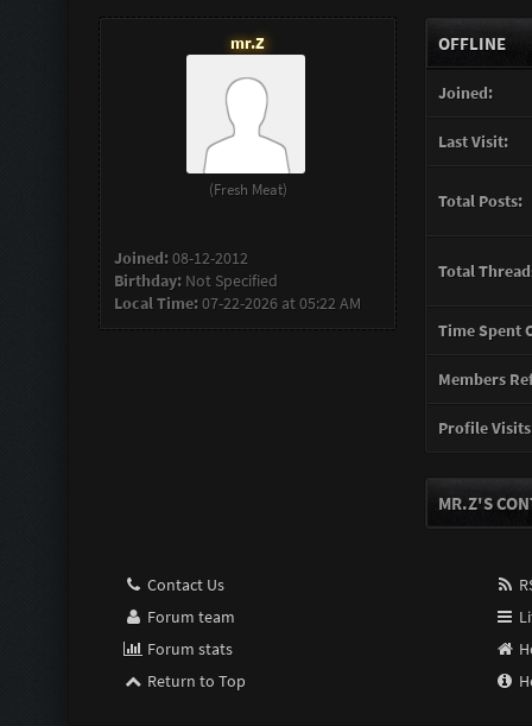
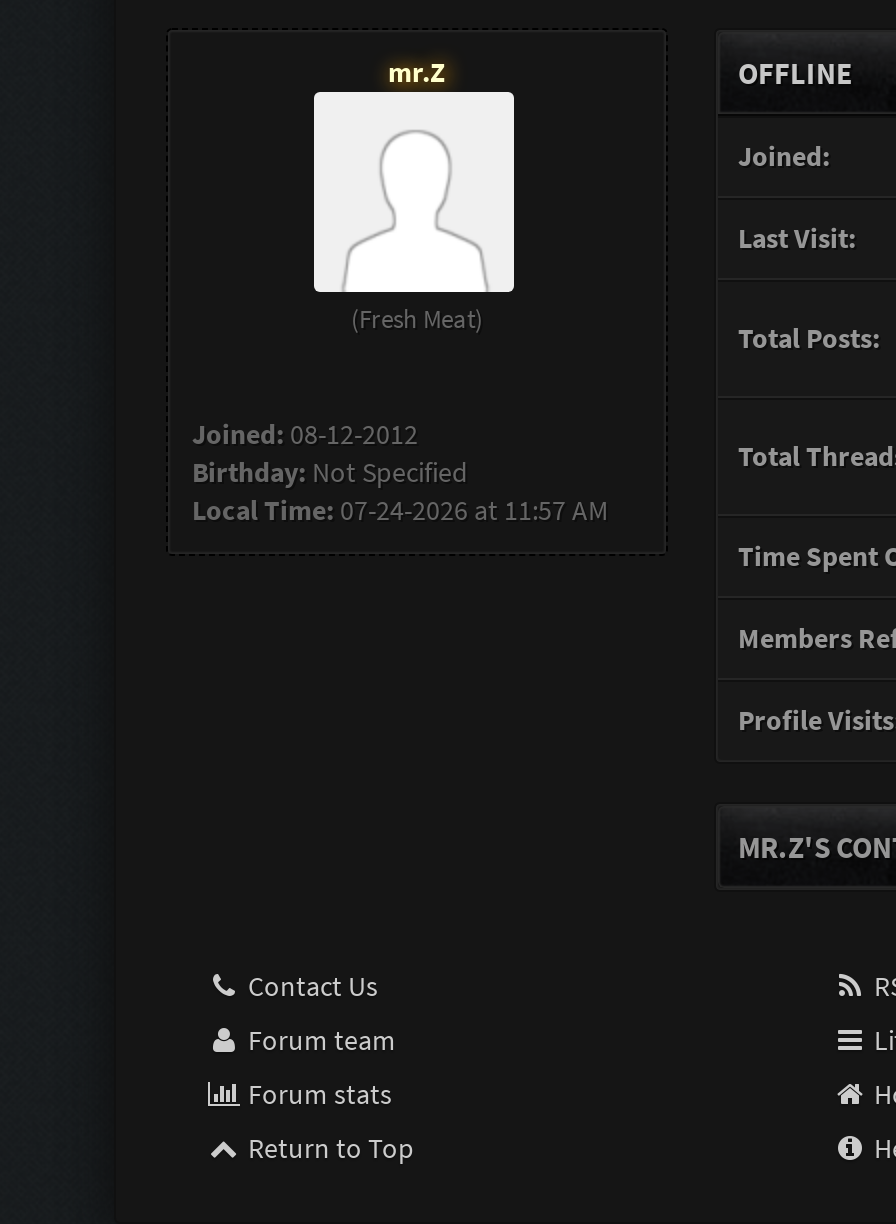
[114,292,361,314] Local Time: 07-22-2026 at 05:22 AM -> [192,492,608,528] Local Time: 07-24-2026 at 11:57 AM

